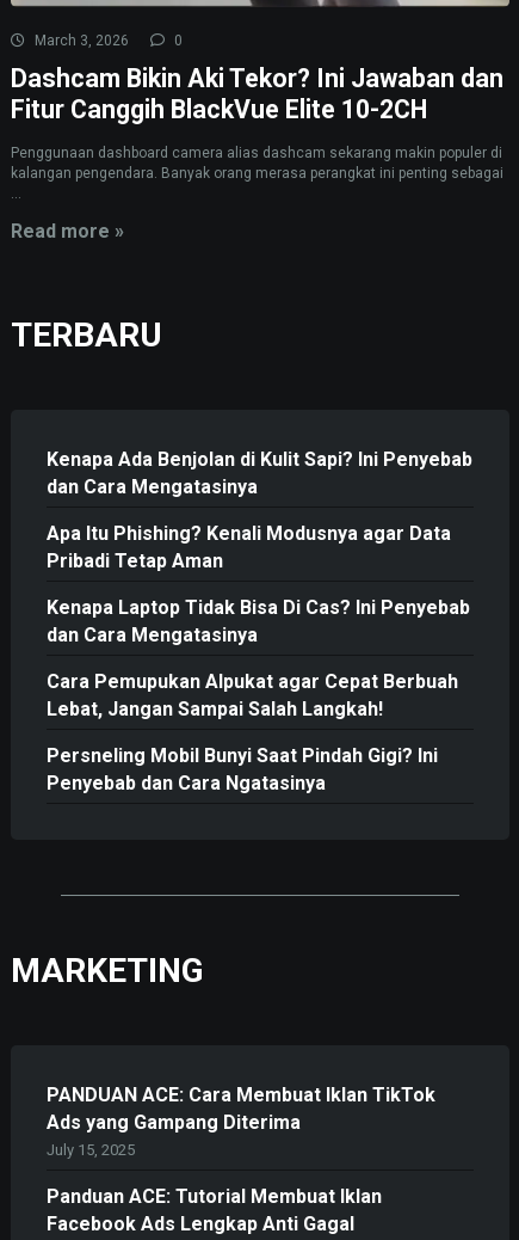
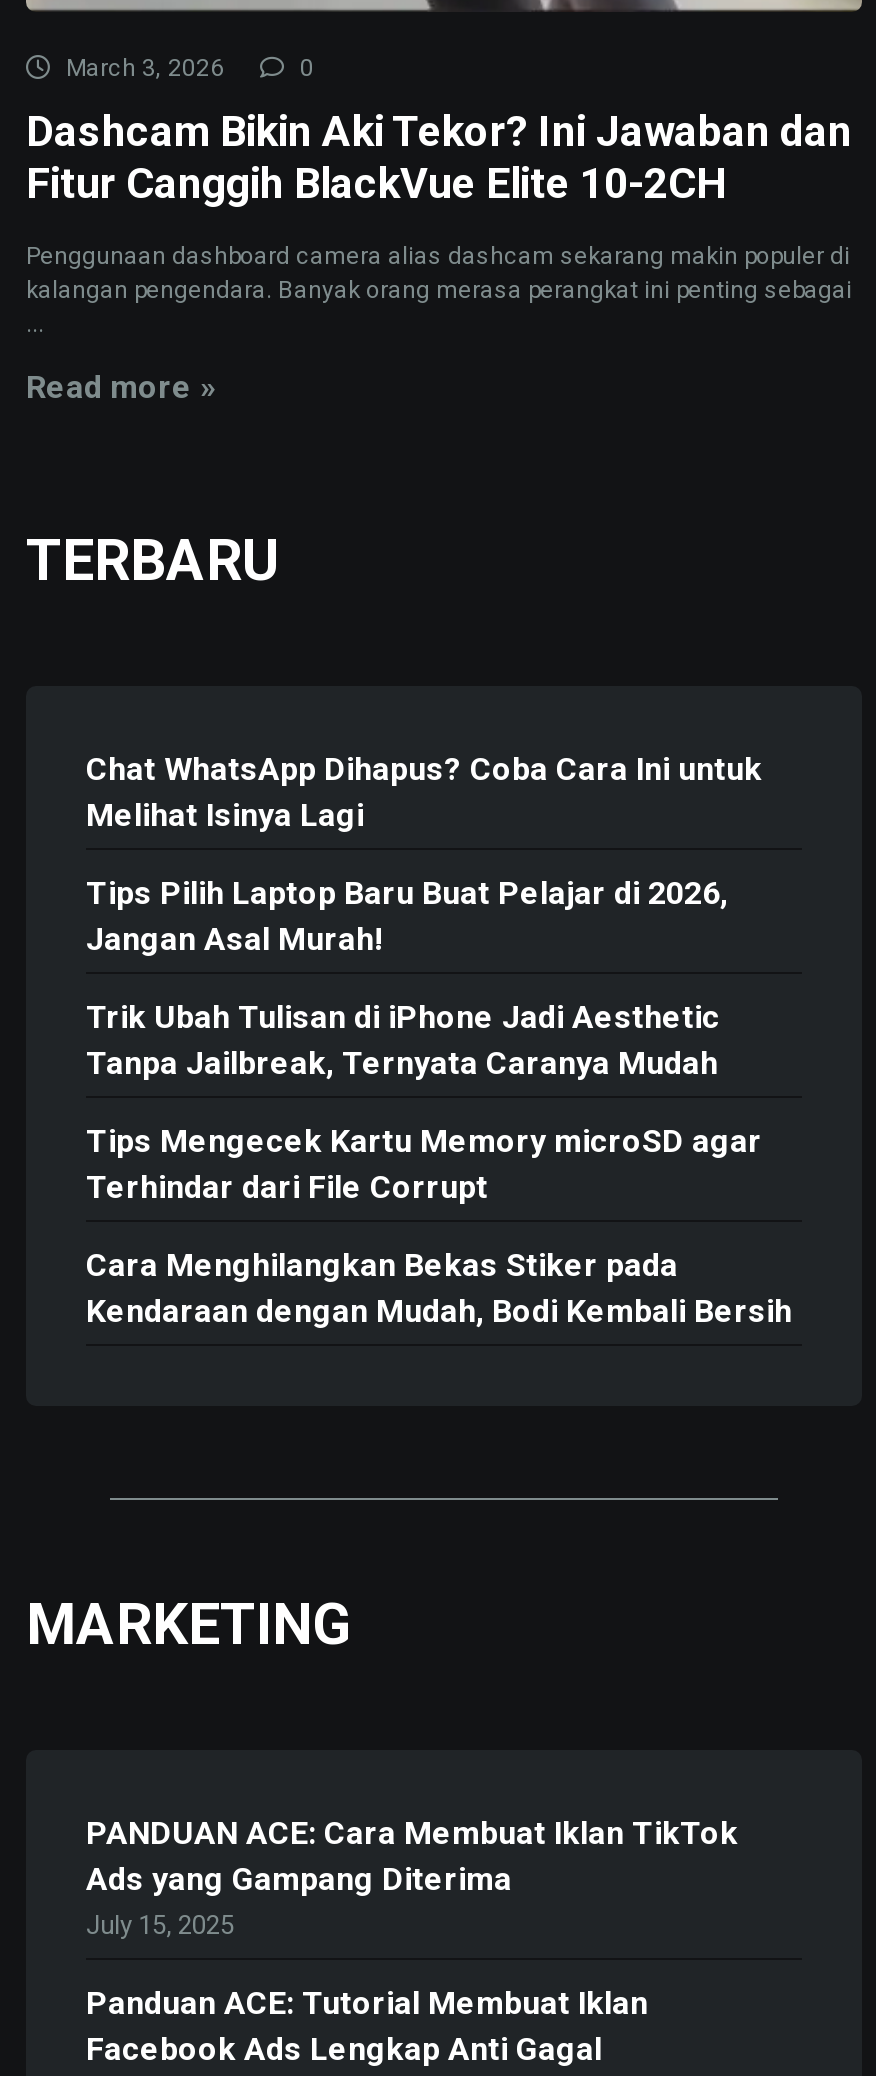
[47,448,472,498] Kenapa Ada Benjolan di Kulit Sapi? Ini Penyebab | dan Cara Mengatasinya -> [86,749,762,833] Chat WhatsApp Dihapus? Coba Cara Ini untuk | Melihat Isinya Lagi
[47,522,451,572] Apa Itu Phishing? Kenali Modusnya agar Data | Pribadi Tetap Aman -> [86,873,728,957] Tips Pilih Laptop Baru Buat Pelajar di 2026, | Jangan Asal Murah!
[47,596,470,646] Kenapa Laptop Tidak Bisa Di Cas? Ini Penyebab | dan Cara Mengatasinya -> [86,997,720,1081] Trik Ubah Tulisan di iPhone Jadi Aesthetic | Tanpa Jailbreak, Ternyata Caranya Mudah
[47,670,458,720] Cara Pemupukan Alpukat agar Cepat Berbuah | Lebat, Jangan Sampai Salah Langkah! -> [86,1121,762,1205] Tips Mengecek Kartu Memory microSD agar | Terhindar dari File Corrupt
[47,744,438,794] Persneling Mobil Bunyi Saat Pindah Gigi? Ini | Penyebab dan Cara Ngatasinya -> [86,1245,792,1329] Cara Menghilangkan Bekas Stiker pada | Kendaraan dengan Mudah, Bodi Kembali Bersih

